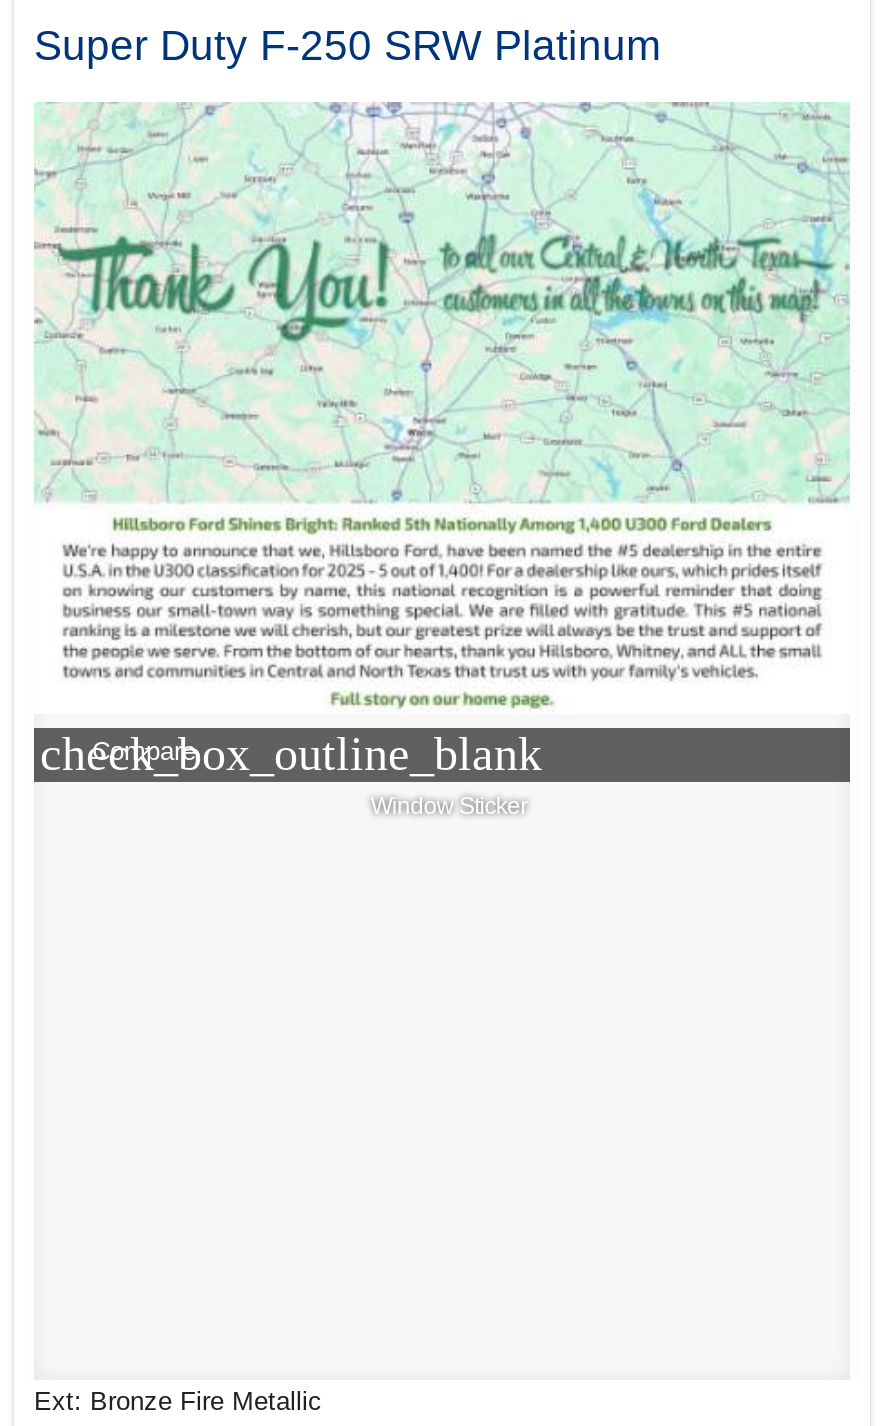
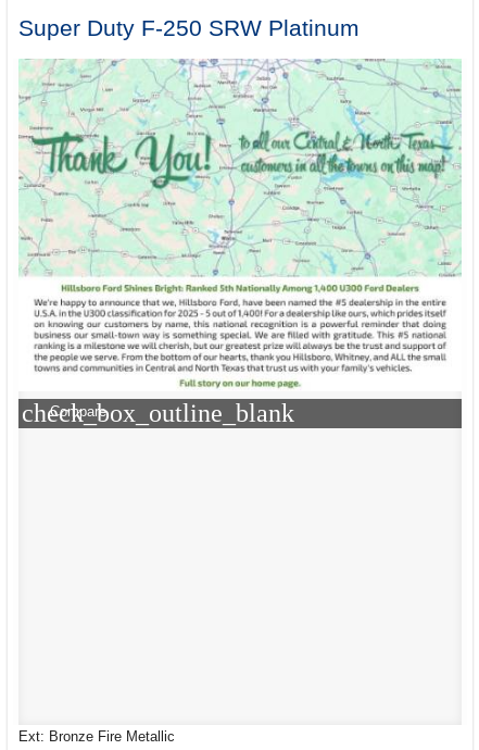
[371,791,527,819] Window Sticker -> none

